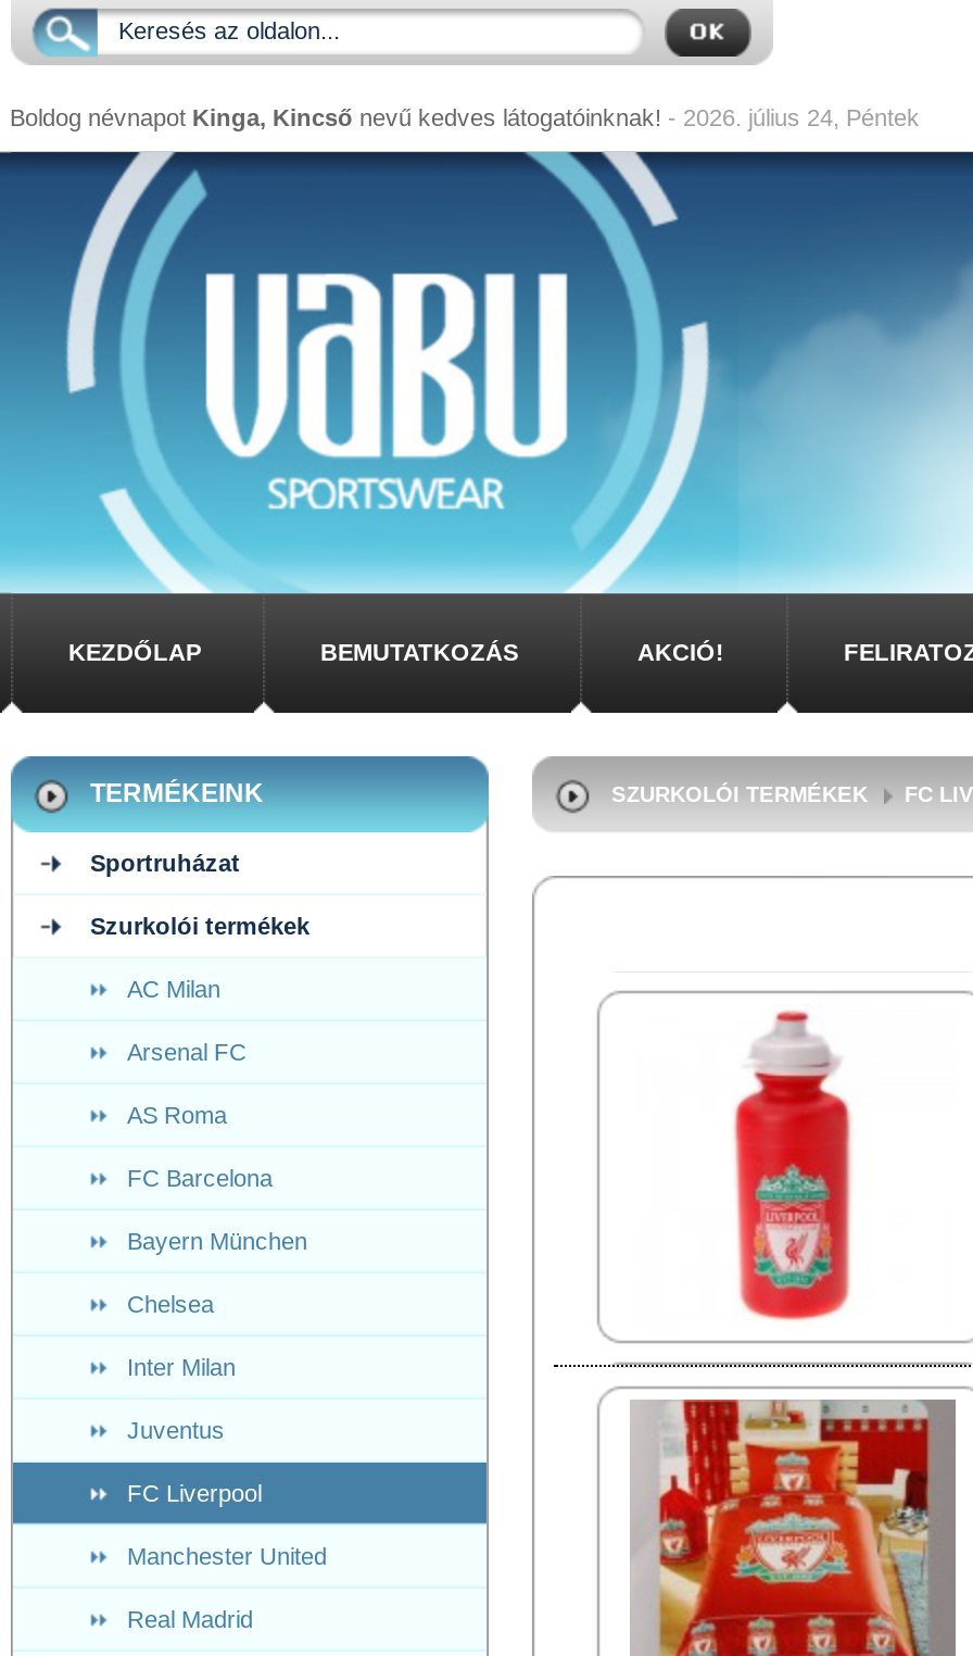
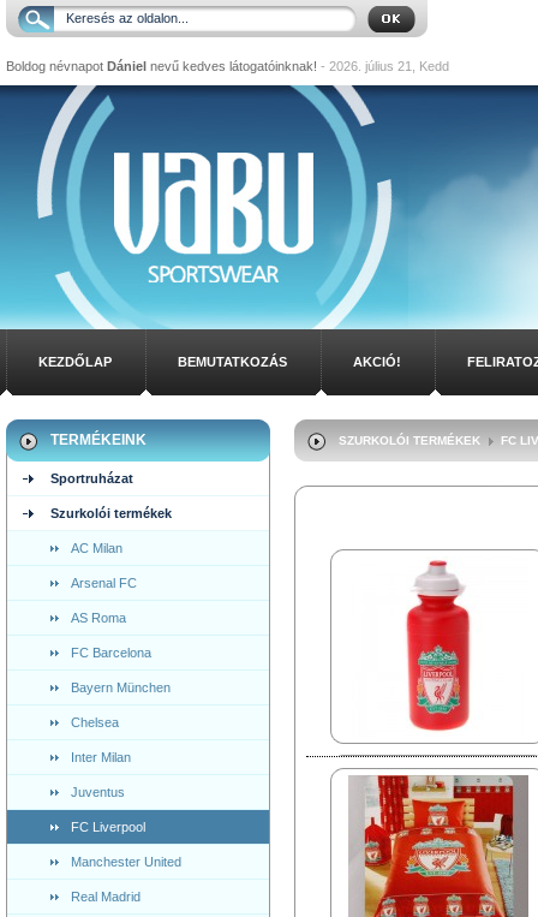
[10,104,920,130] Boldog névnapot Kinga, Kincső nevű kedves látogatóinknak! - 2026. július 24, Péntek -> [5,59,449,73] Boldog névnapot Dániel nevű kedves látogatóinknak! - 2026. július 21, Kedd

